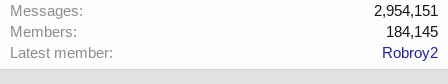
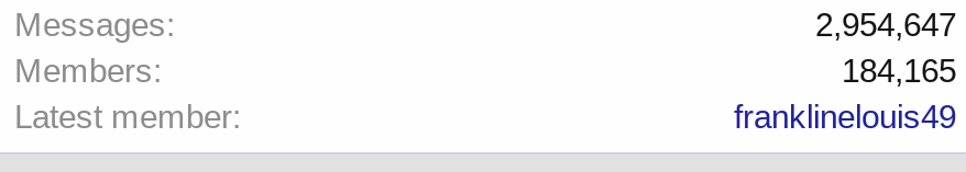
[374,2,438,19] 2,954,151 -> [815,5,956,42] 2,954,647
[386,23,438,40] 184,145 -> [842,51,956,88] 184,165
[382,44,438,61] Robroy2 -> [734,97,956,134] franklinelouis49

